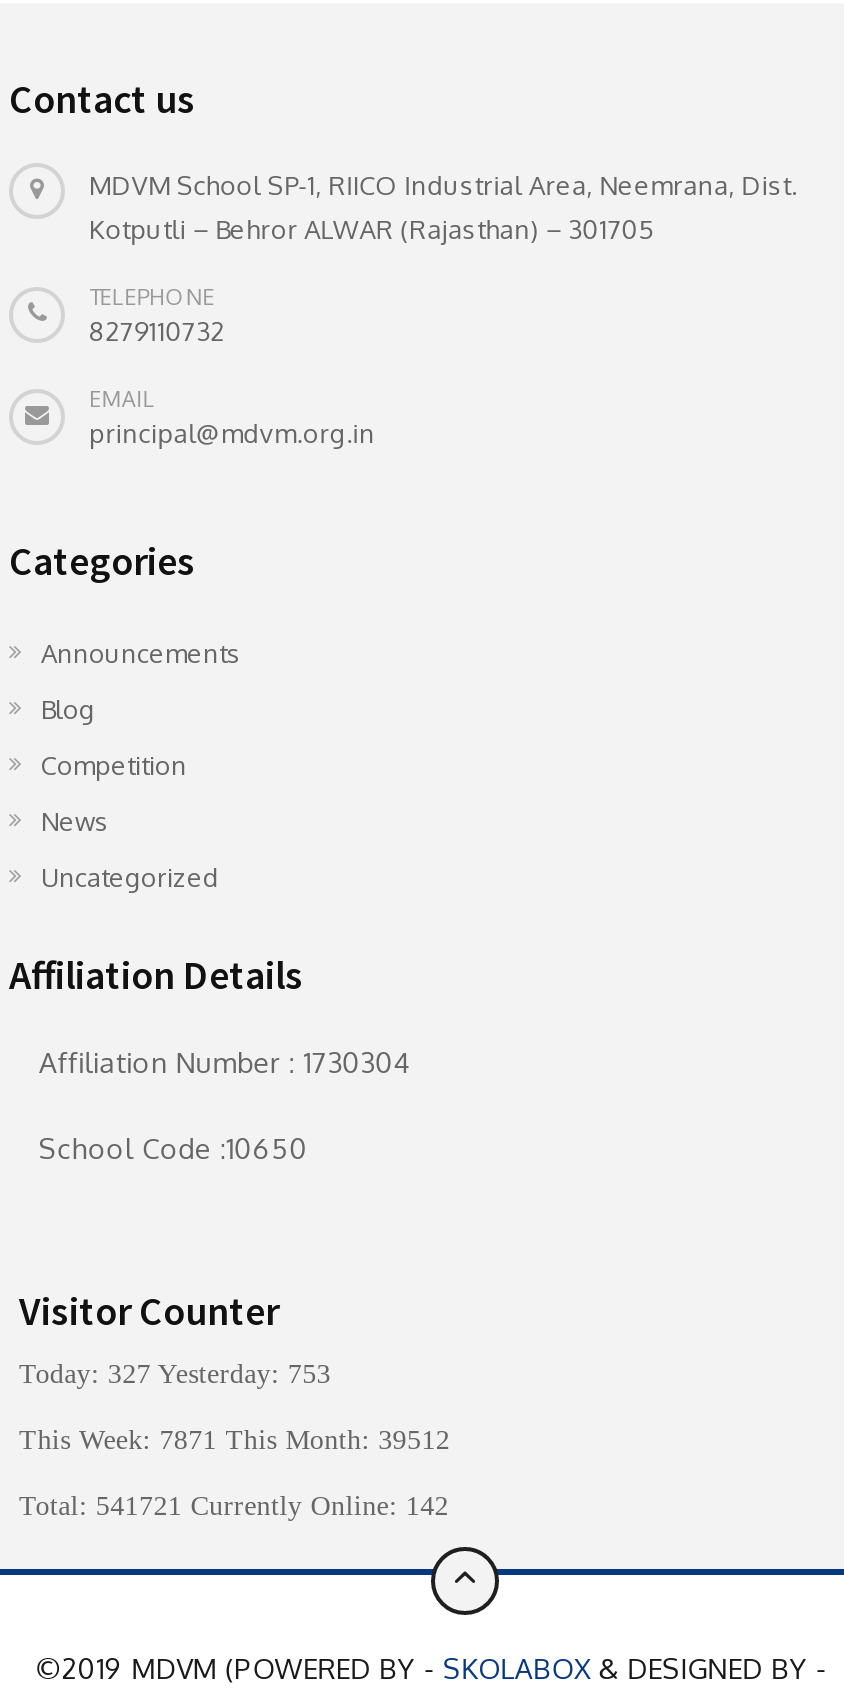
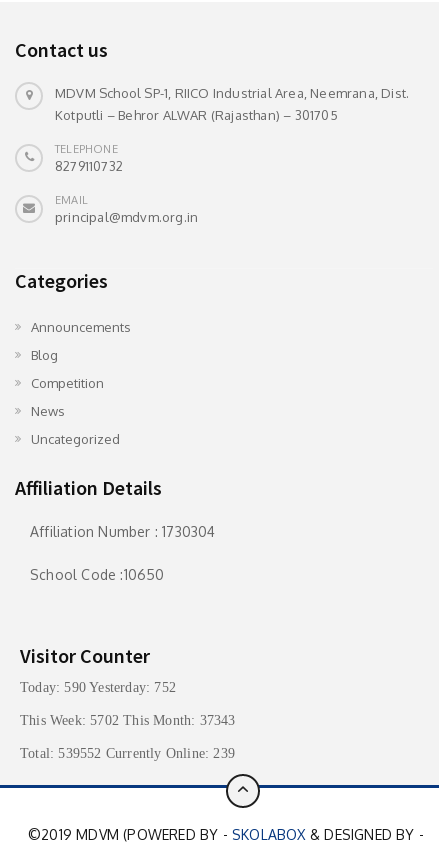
[19,1358,331,1388] Today: 327 Yesterday: 753 -> [20,680,176,695] Today: 590 Yesterday: 752
[19,1424,450,1454] This Week: 7871 This Month: 39512 -> [20,713,236,728] This Week: 5702 This Month: 37343
[19,1490,449,1520] Total: 541721 Currently Online: 142 -> [20,746,235,761] Total: 539552 Currently Online: 239

